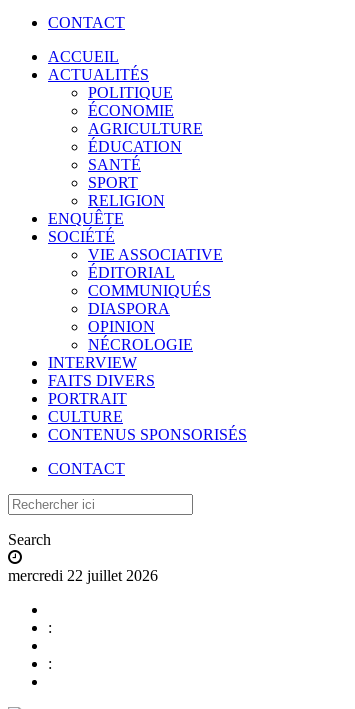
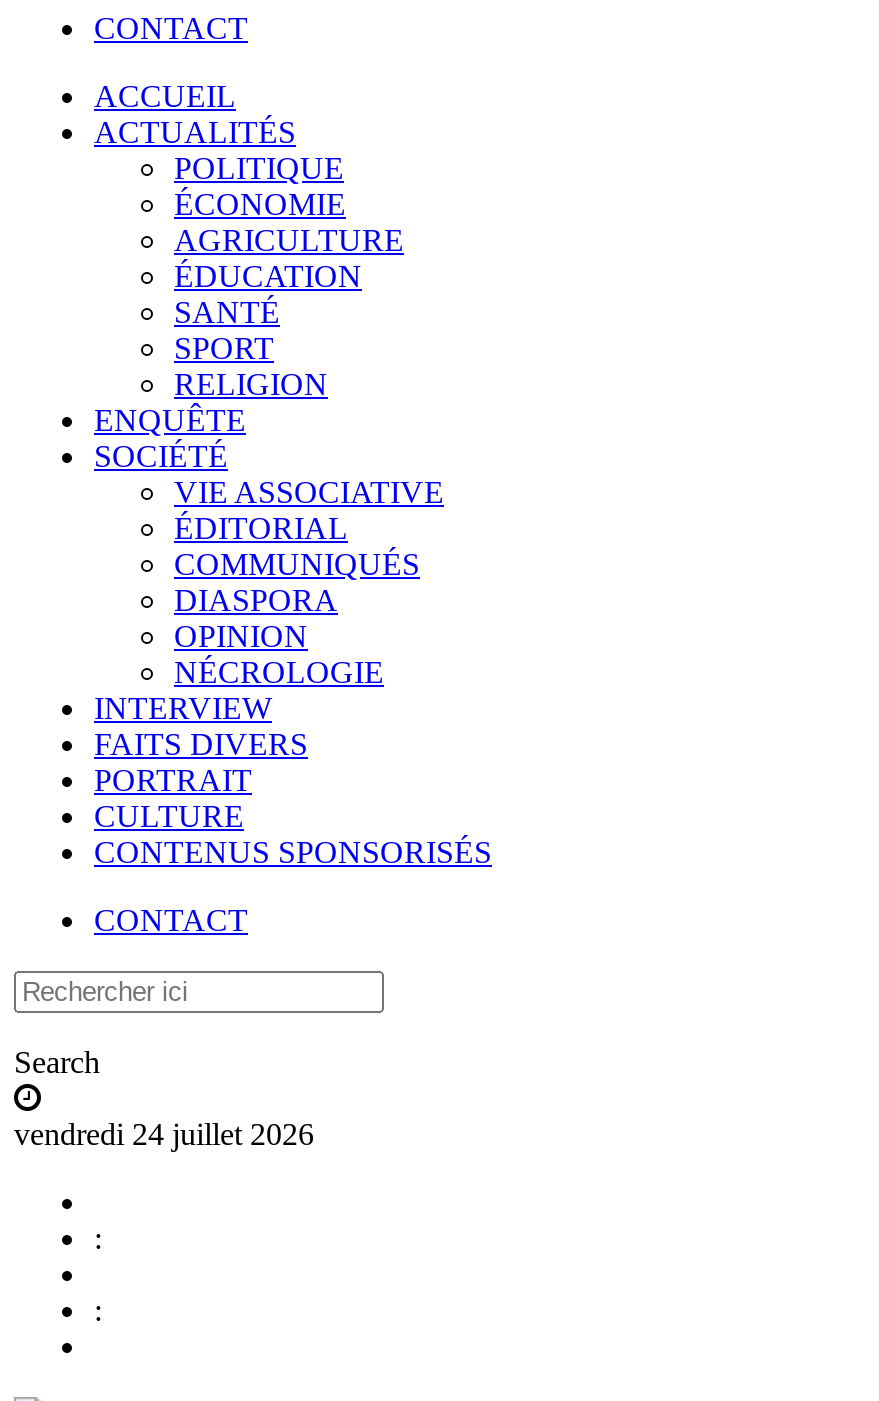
[8,567,158,584] mercredi 22 juillet 2026 -> [14,1117,314,1151] vendredi 24 juillet 2026

